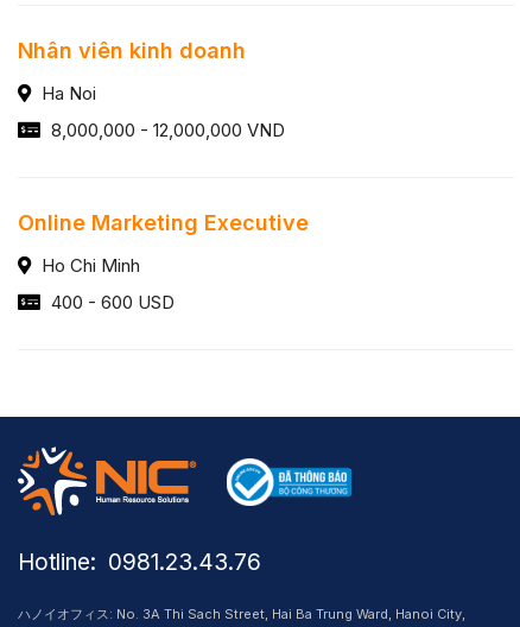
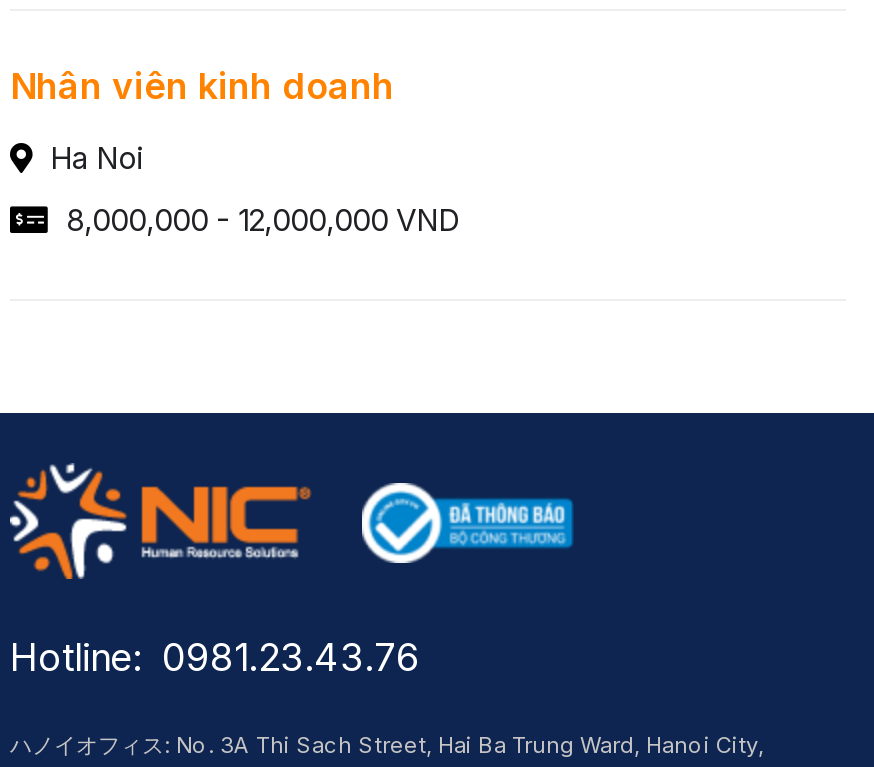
[18,210,309,313] Online Marketing Executive | Ho Chi Minh | 400 - 600 USD -> none

